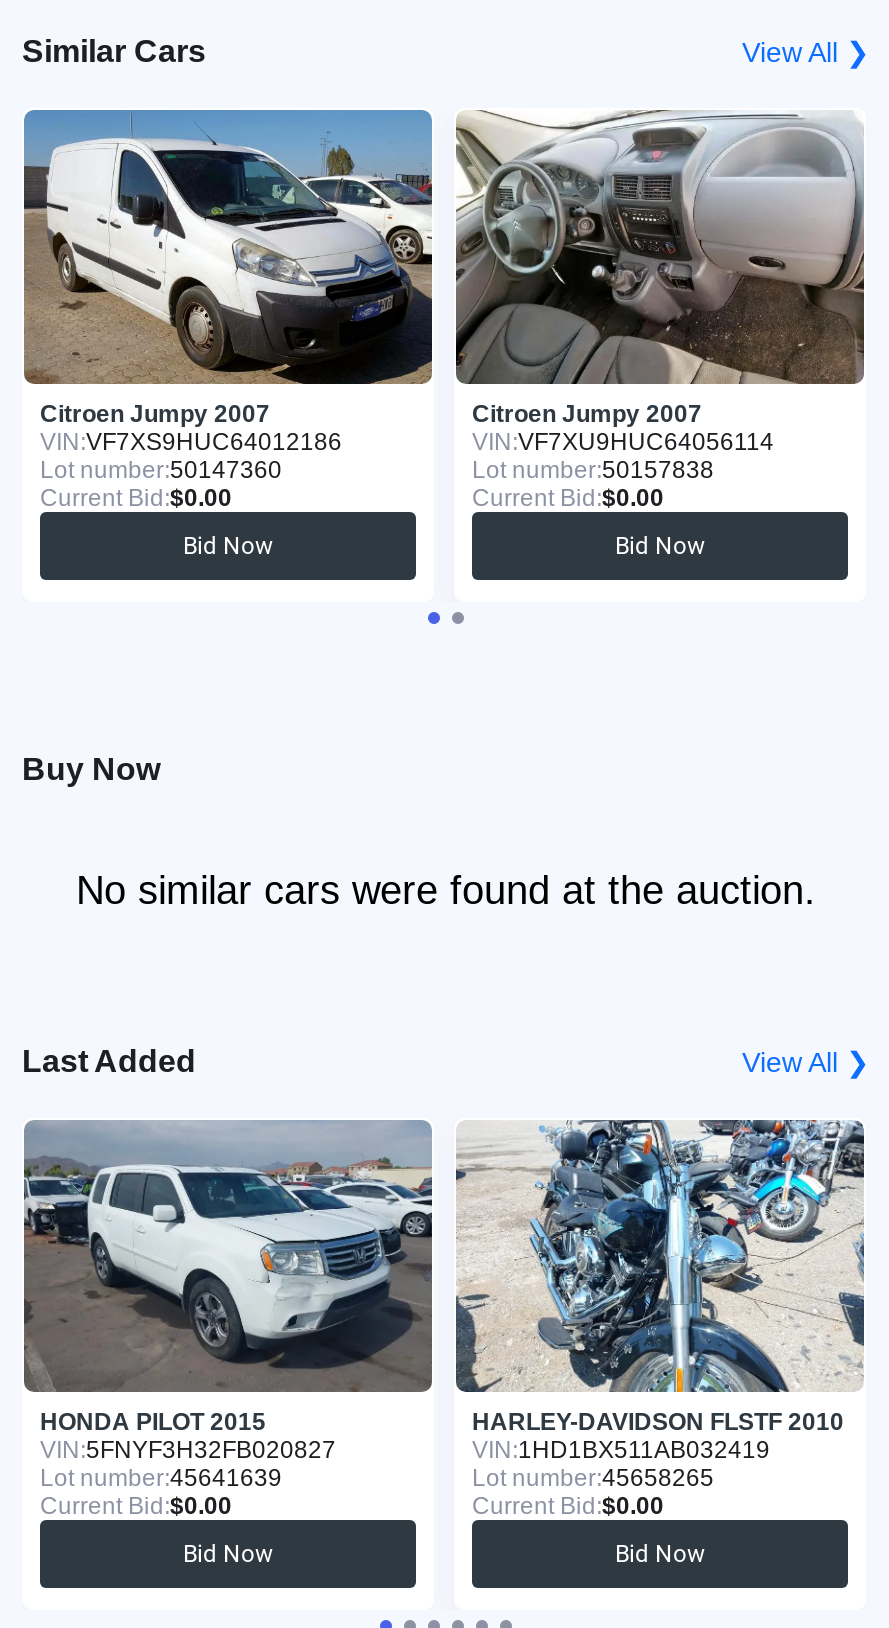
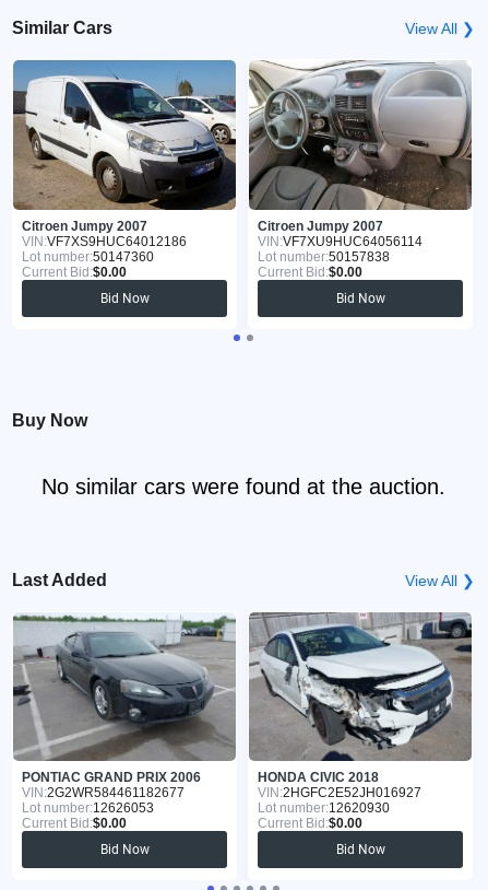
[24,1120,432,1493] [image] | HONDA PILOT 2015 | VIN: 5FNYF3H32FB020827 | Lot number:45641639 -> [13,613,236,816] [image] | PONTIAC GRAND PRIX 2006 | VIN: 2G2WR584461182677 | Lot number:12626053
[456,1120,864,1493] [image] | HARLEY-DAVIDSON FLSTF 2010 | VIN: 1HD1BX511AB032419 | Lot number:45658265 -> [249,611,473,816] [image] | HONDA CIVIC 2018 | VIN: 2HGFC2E52JH016927 | Lot number:12620930

